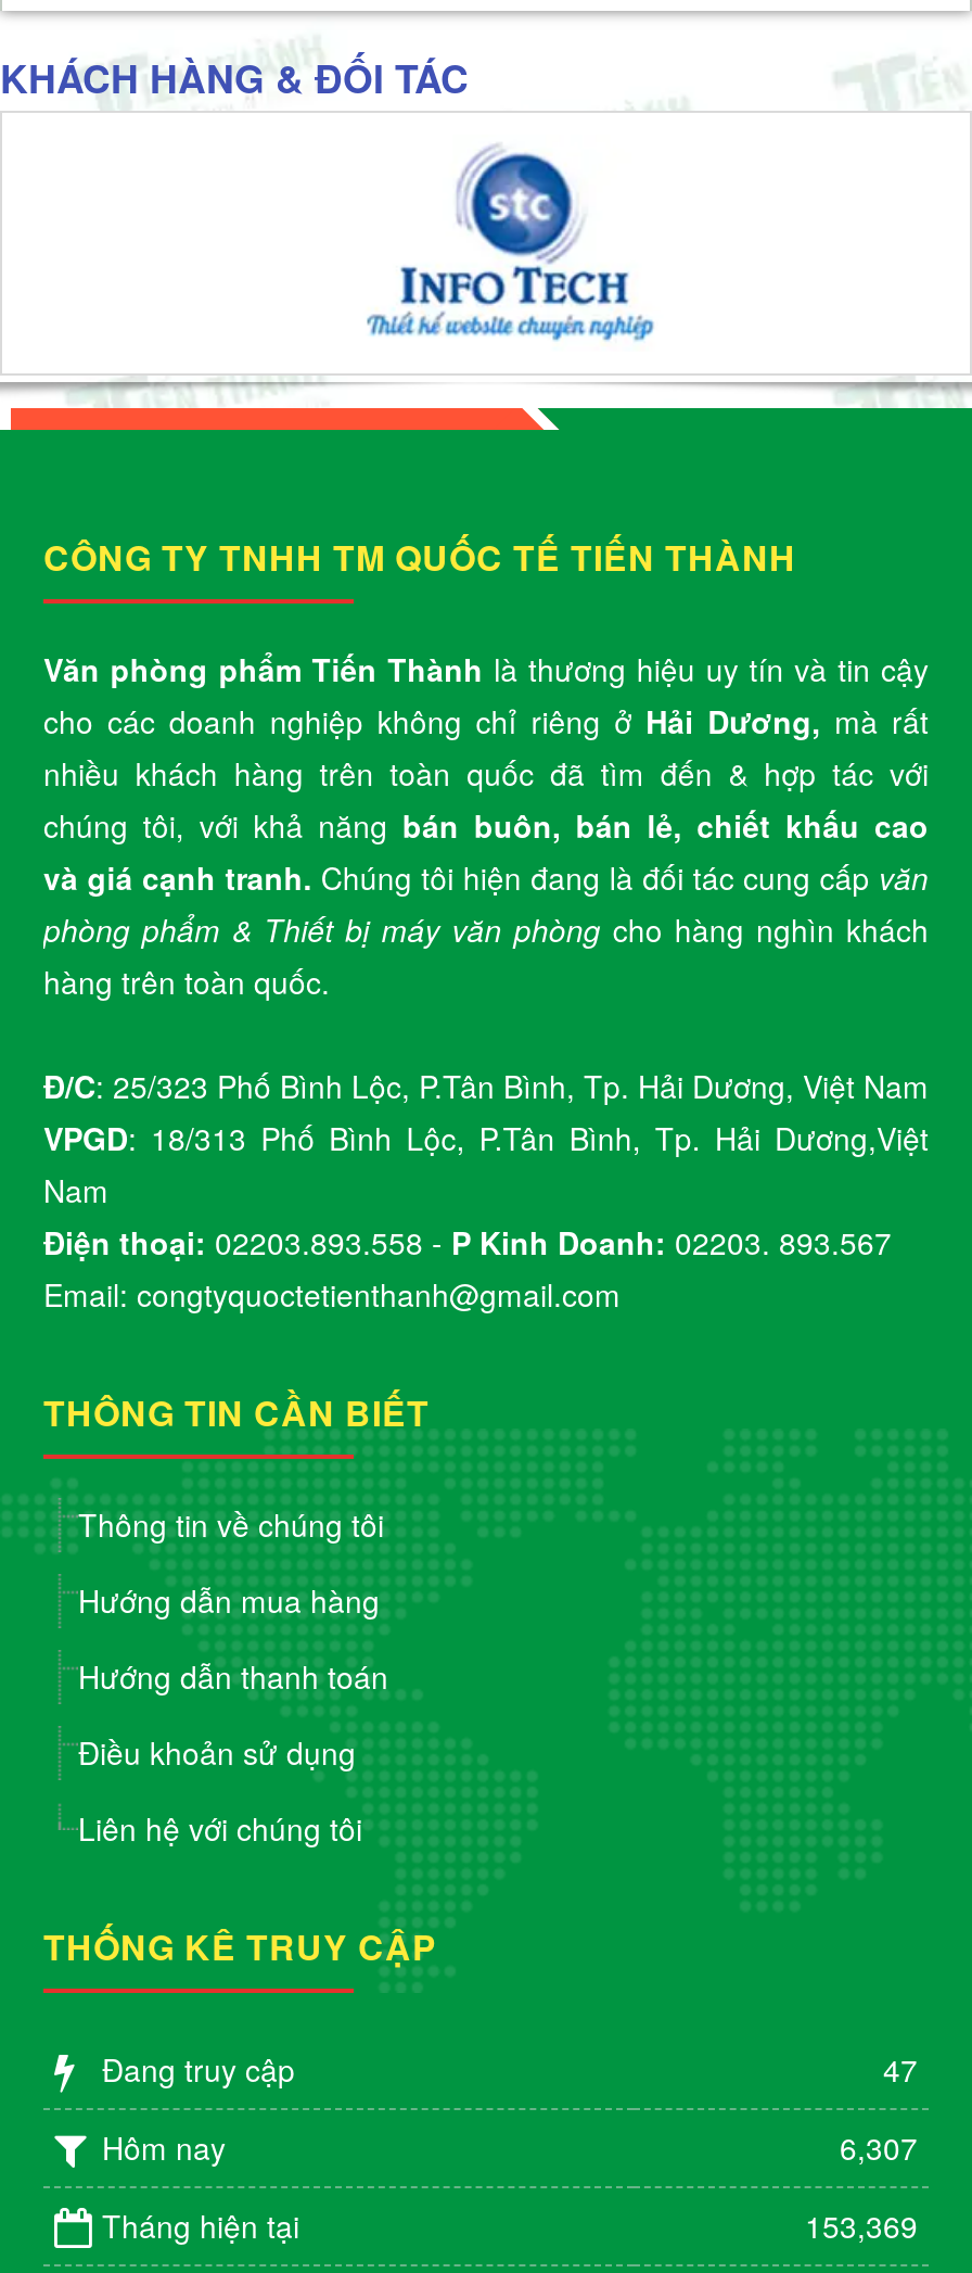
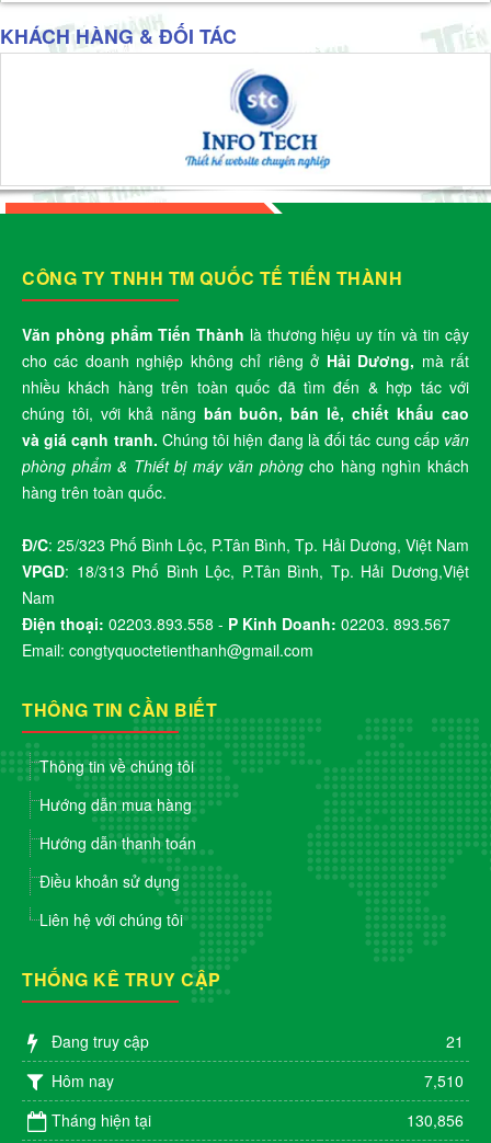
[883,2048,918,2091] 47 -> [446,1030,464,1052] 21
[840,2126,918,2169] 6,307 -> [424,1070,464,1092] 7,510
[805,2204,918,2248] 153,369 -> [407,1109,464,1131] 130,856

